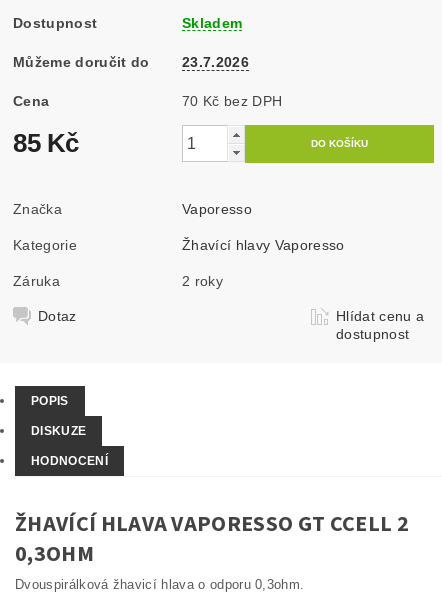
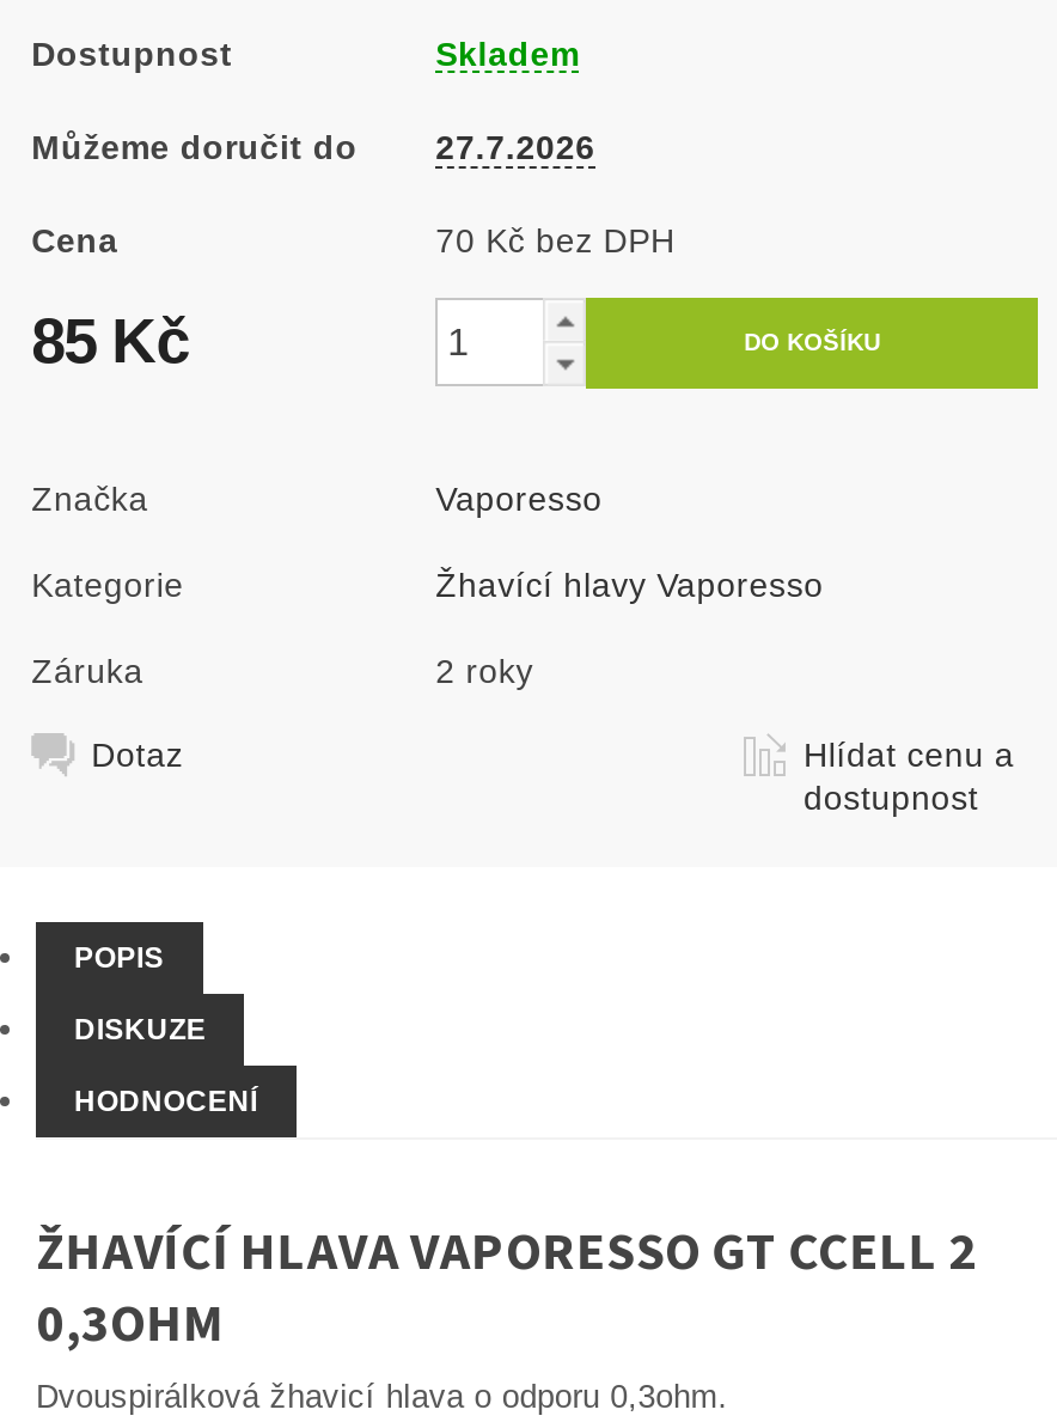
[182,53,249,69] 23.7.2026 -> [435,127,595,165] 27.7.2026

